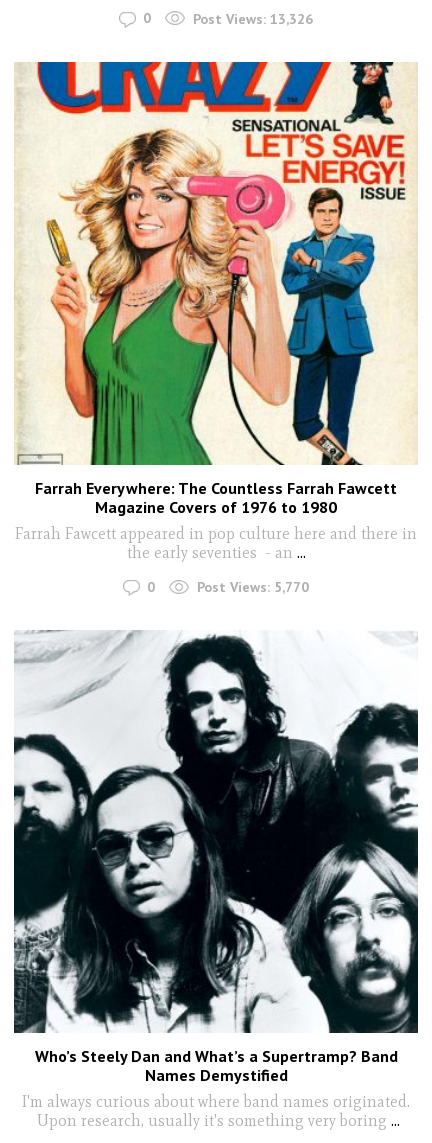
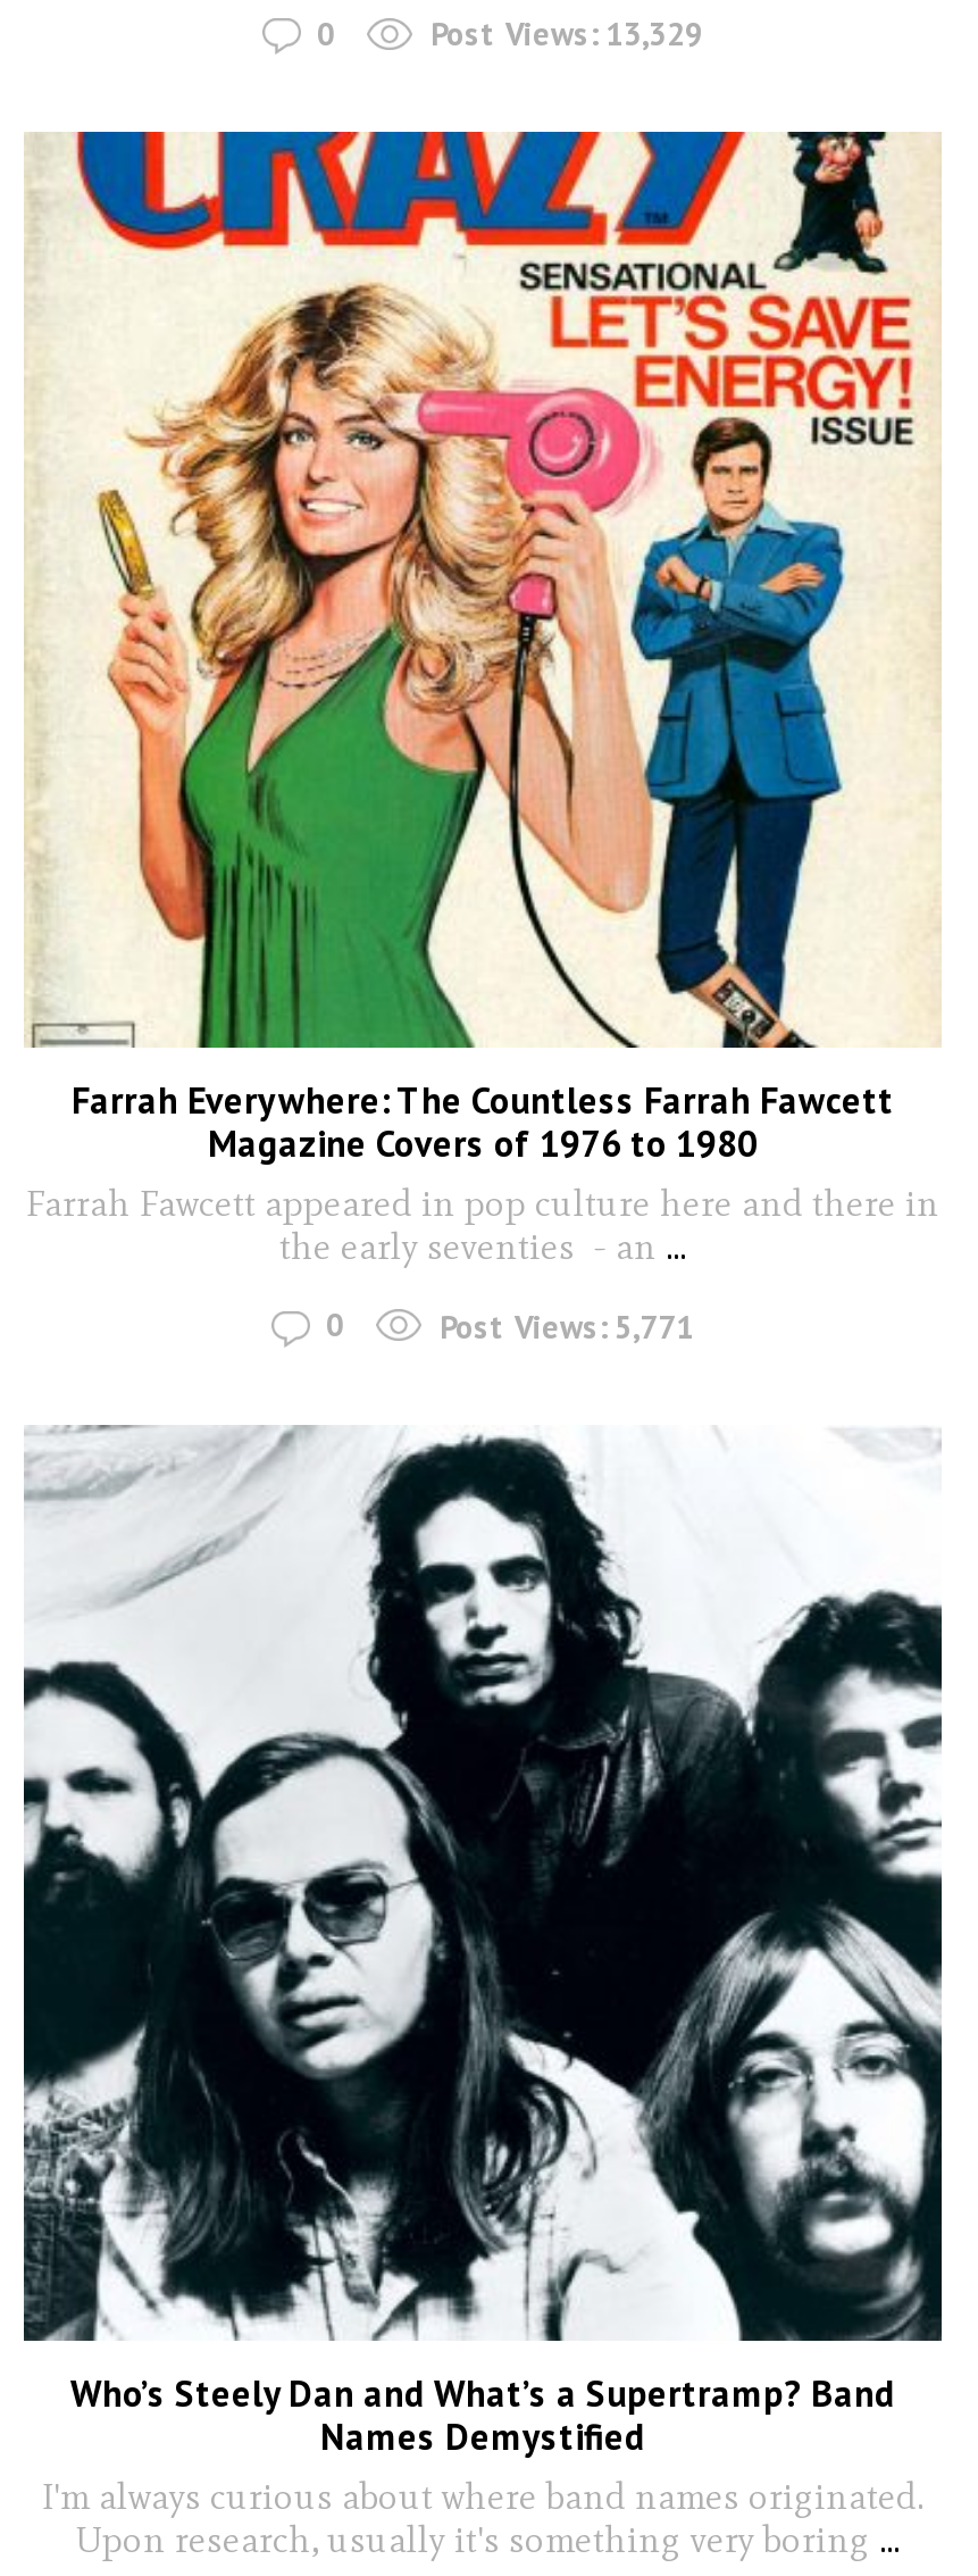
[193,9,313,27] Post Views: 13,326 -> [431,14,703,55] Post Views: 13,329
[197,578,309,596] Post Views: 5,770 -> [440,1306,694,1347] Post Views: 5,771

